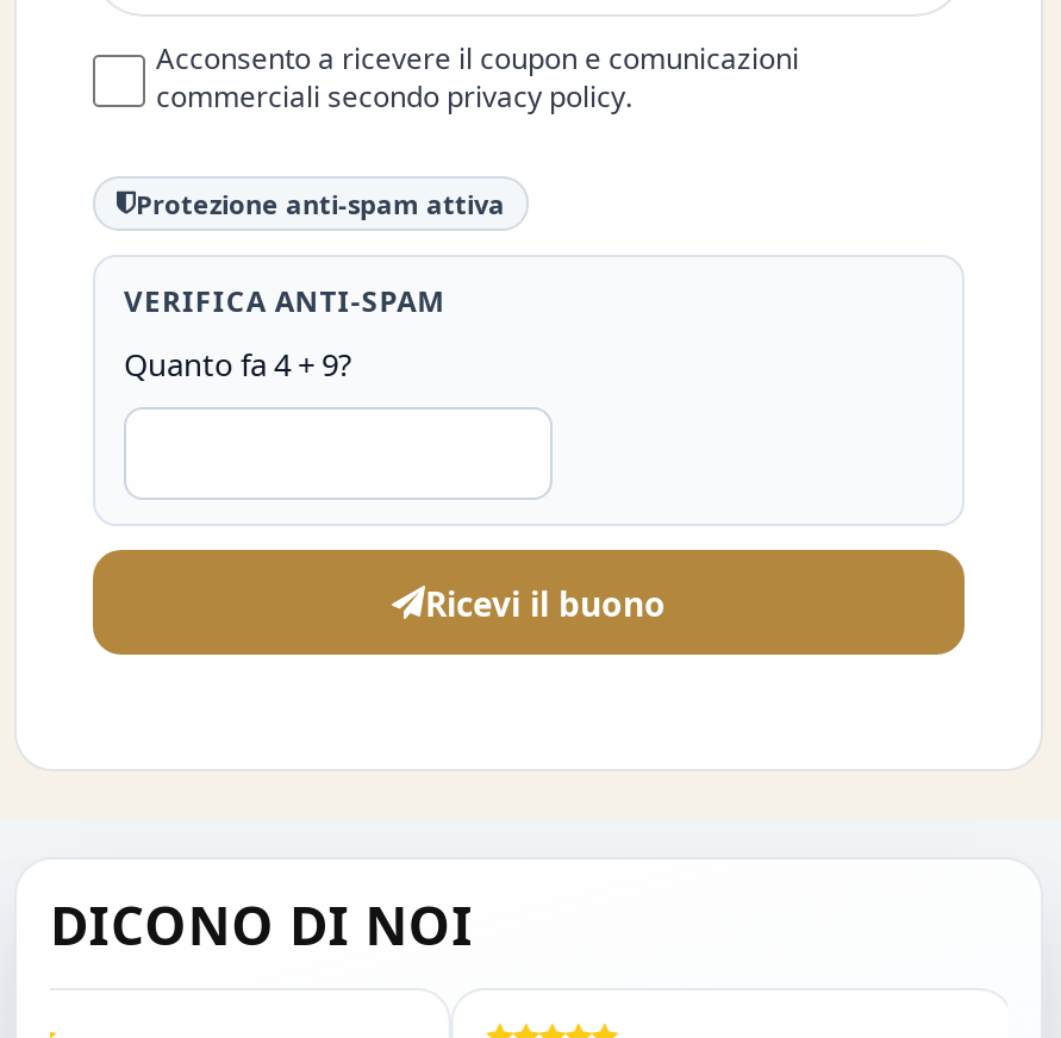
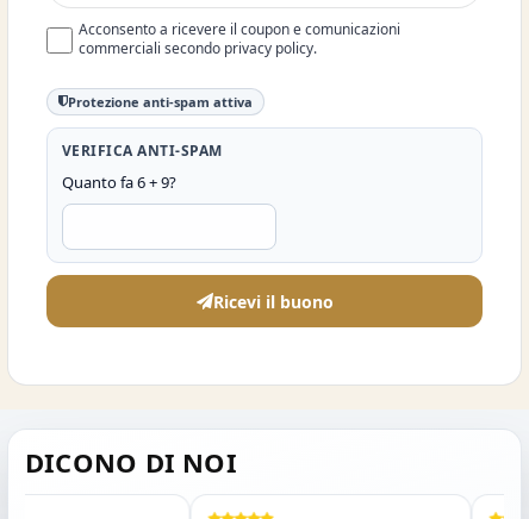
[124,343,352,386] Quanto fa 4 + 9? -> [62,172,176,193] Quanto fa 6 + 9?

